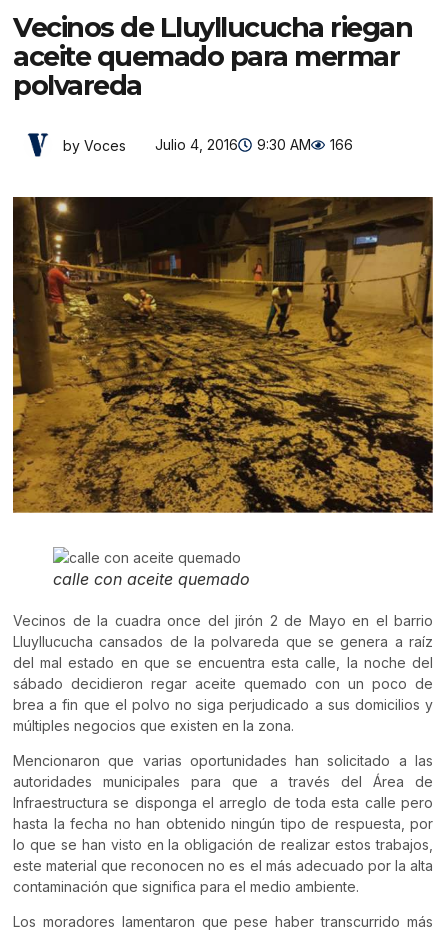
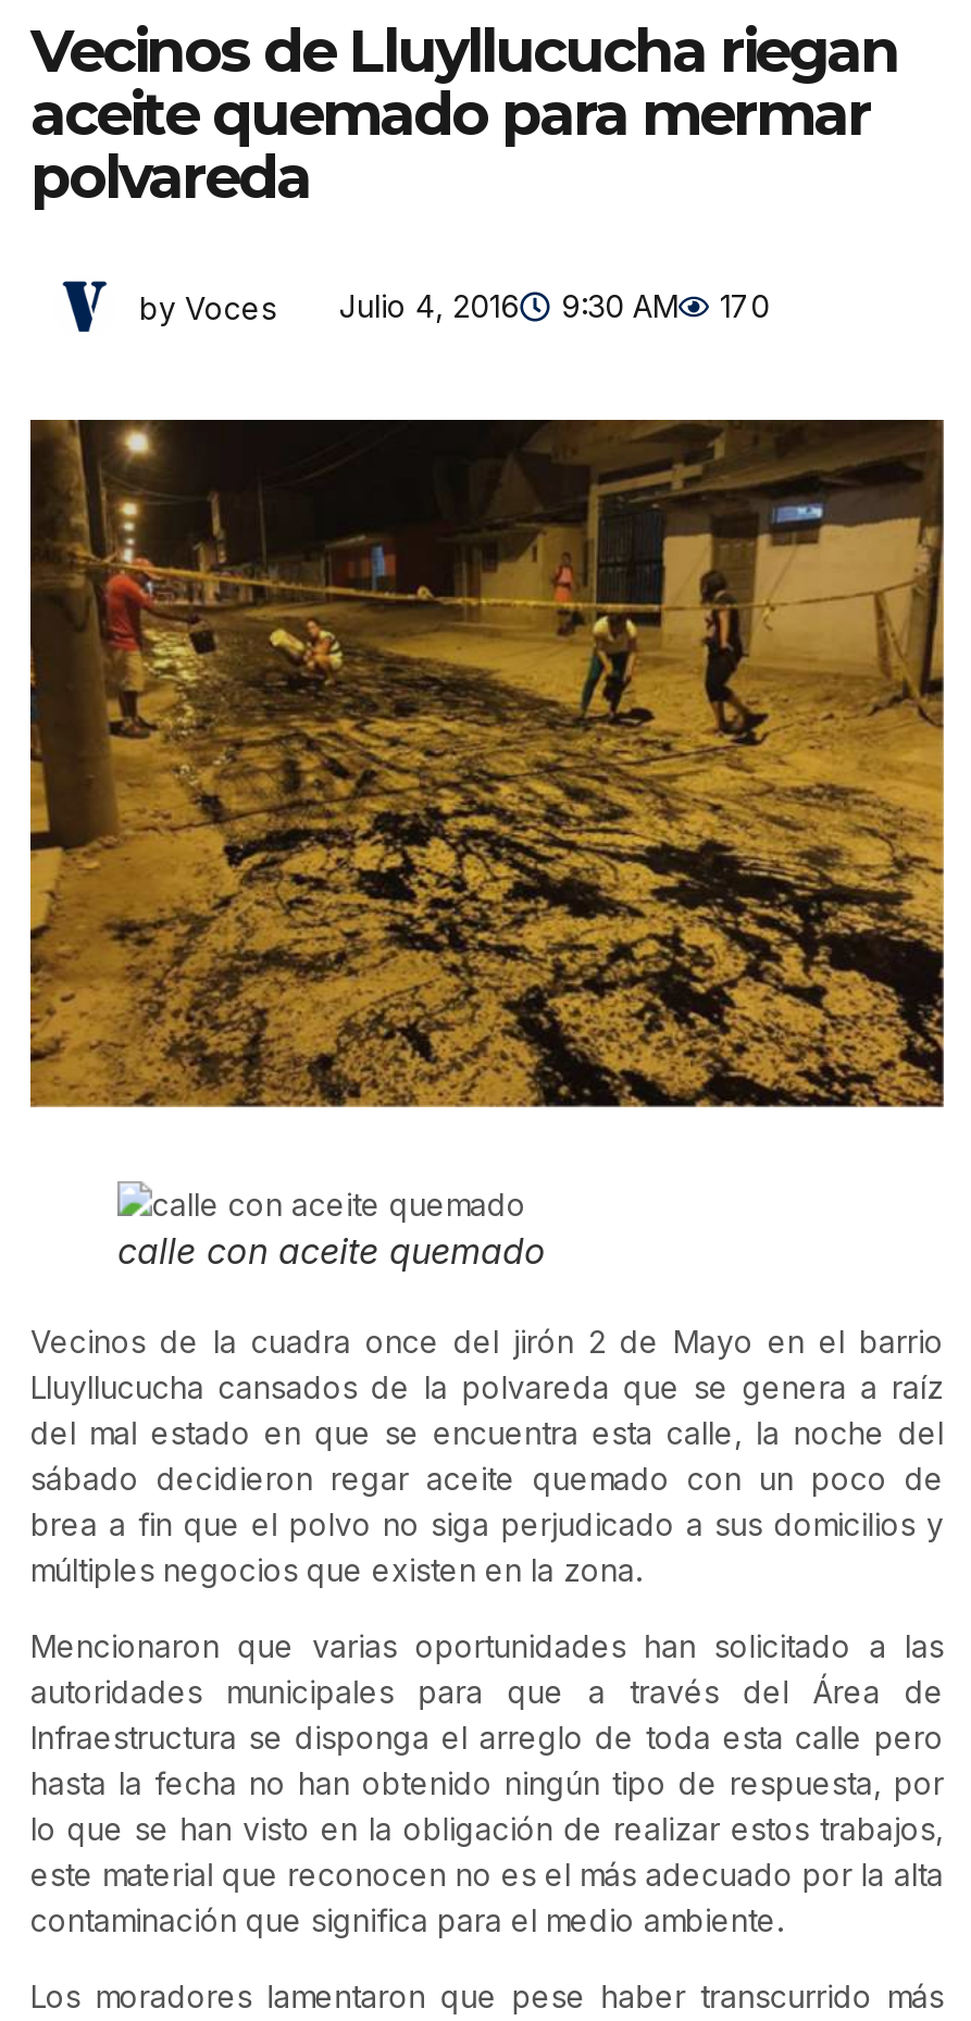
[63,136,353,153] by Voces Julio 4, 2016 9:30 AM 166 -> [139,287,770,325] by Voces Julio 4, 2016 9:30 AM 170

